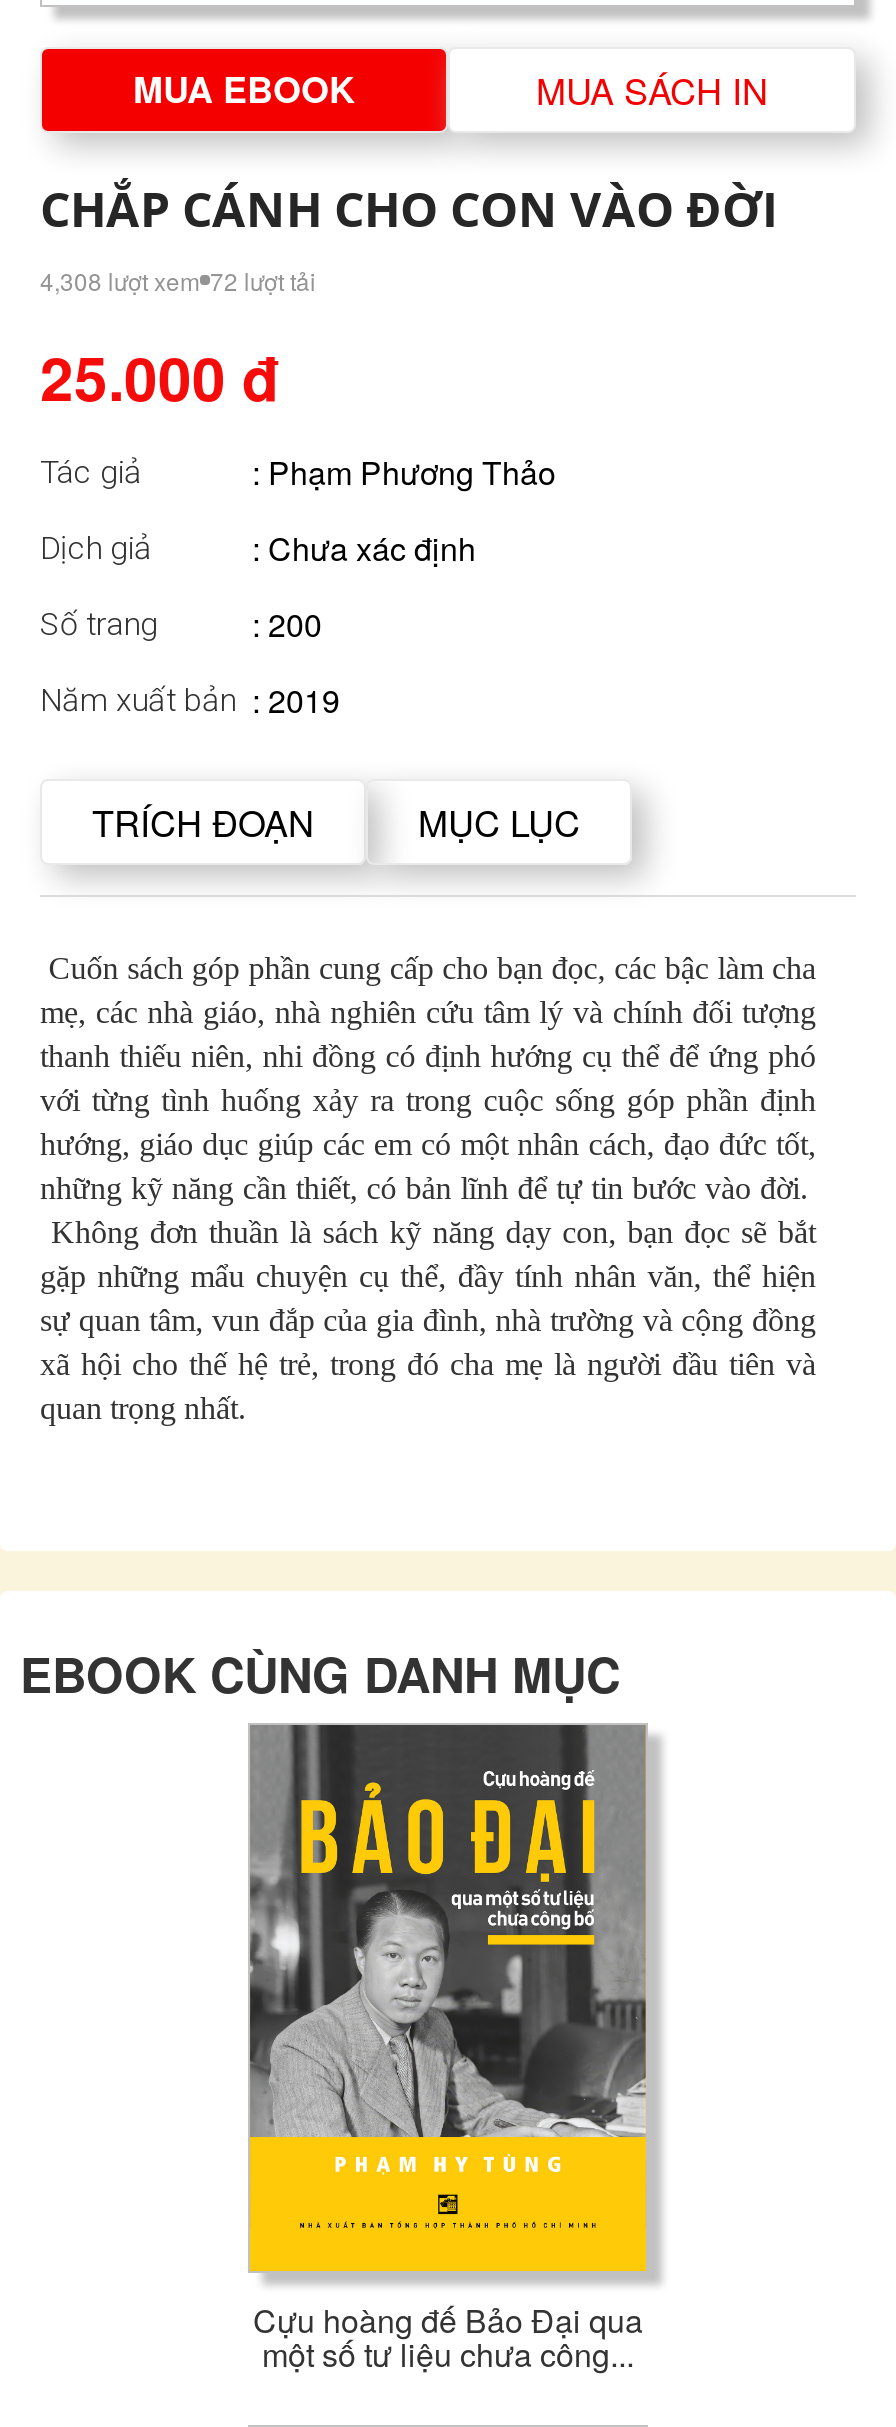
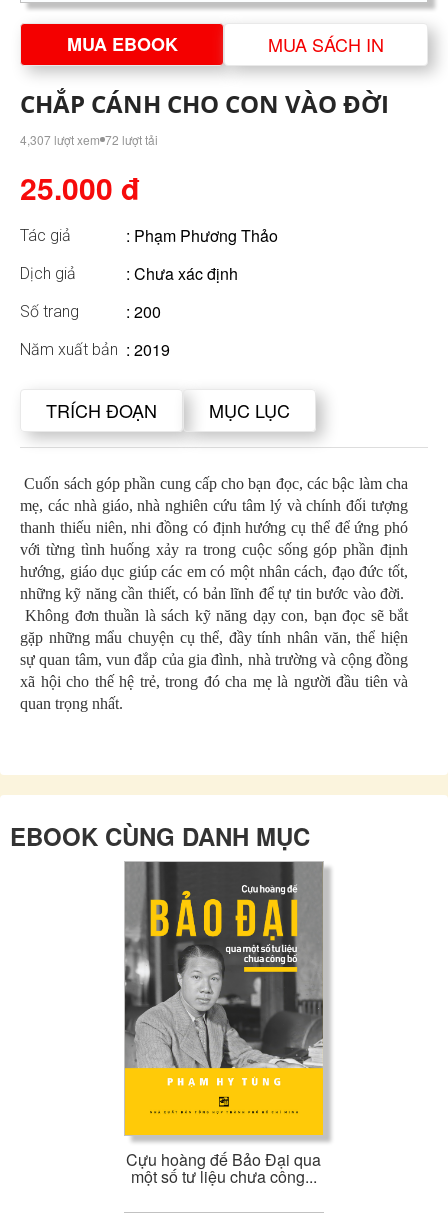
[40,263,316,297] 4,308 lượt xem 72 lượt tải -> [20,131,158,148] 4,307 lượt xem 72 lượt tải

